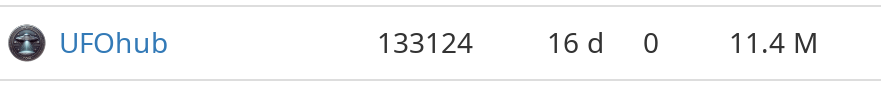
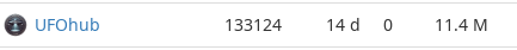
[377,24,819,62] 133124 16 d 0 11.4 M -> [224,14,488,36] 133124 14 d 0 11.4 M

